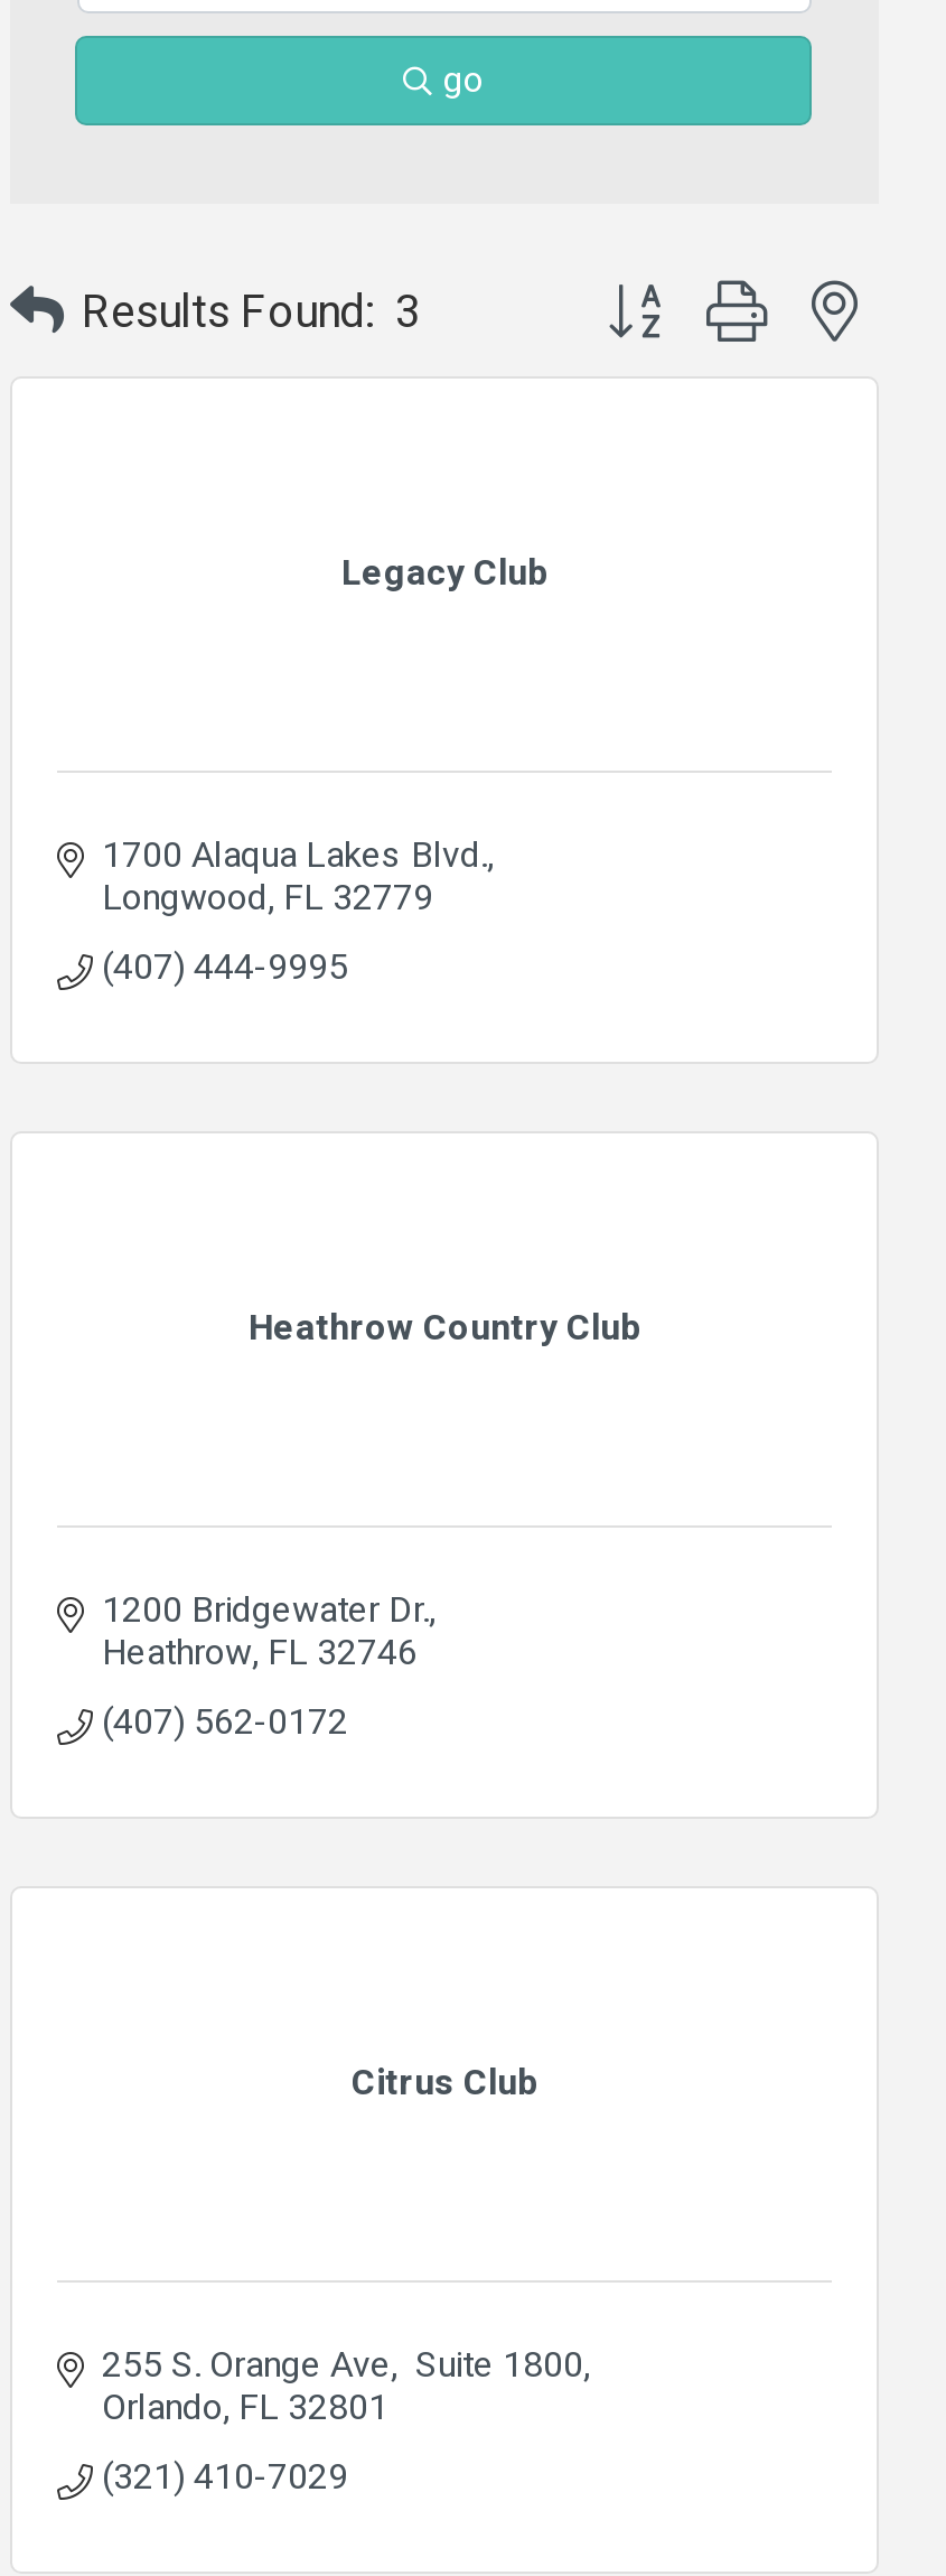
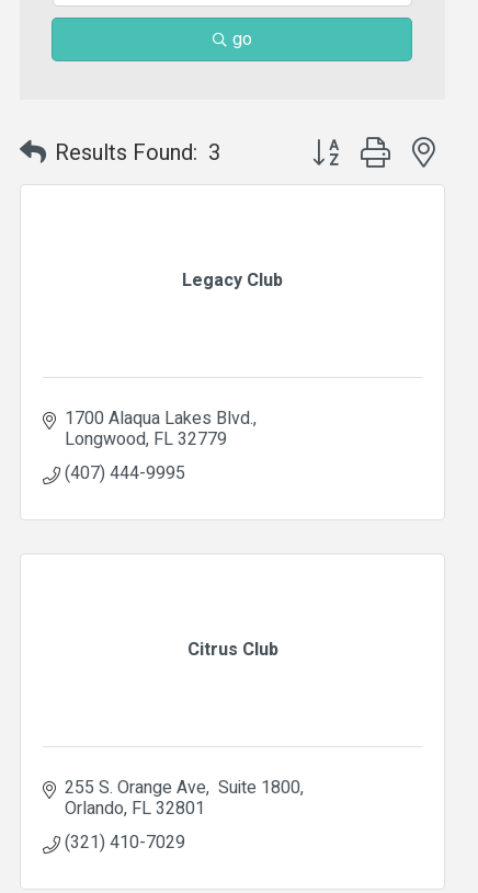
[249,1301,640,1355] Heathrow Country Club -> none
[102,1583,429,1749] 1200 Bridgewater Dr. | Heathrow FL 32746 | (407) 562-0172 -> none

